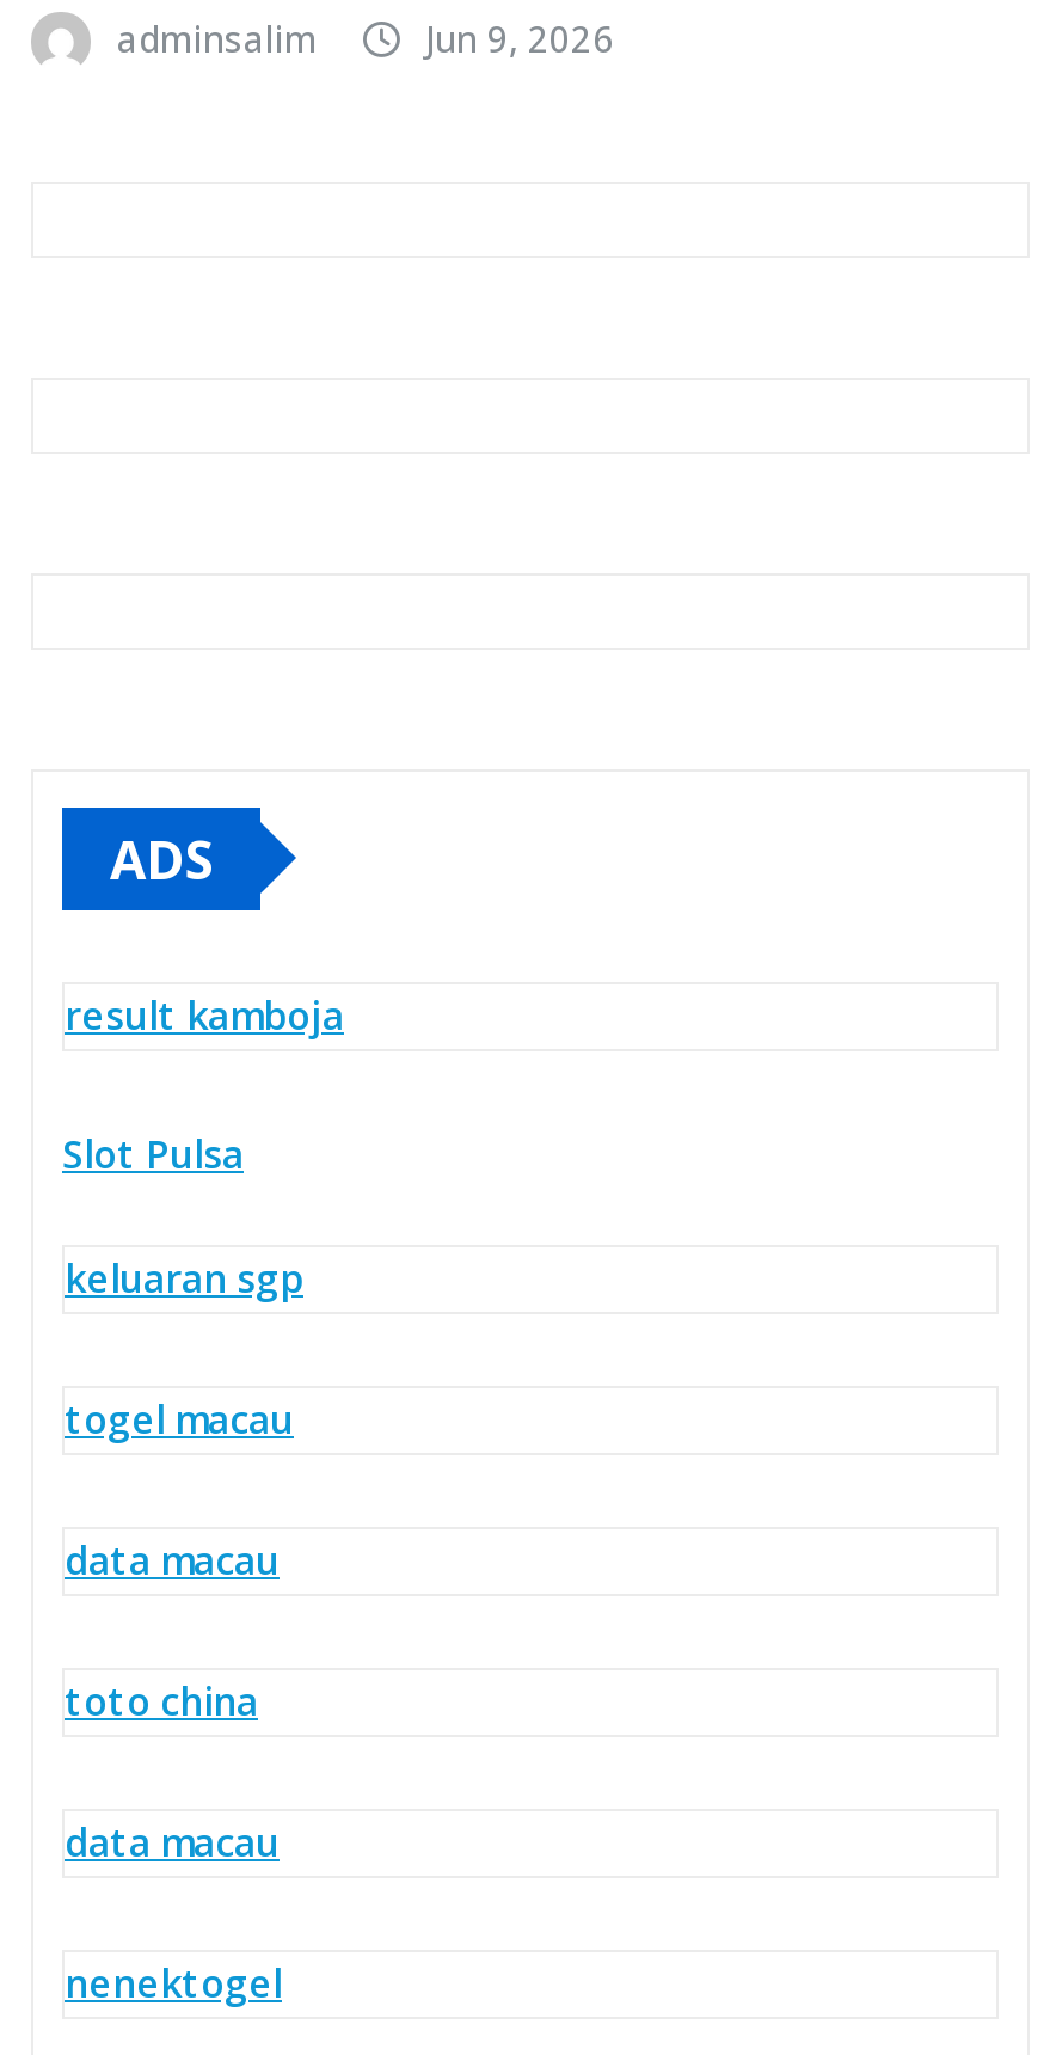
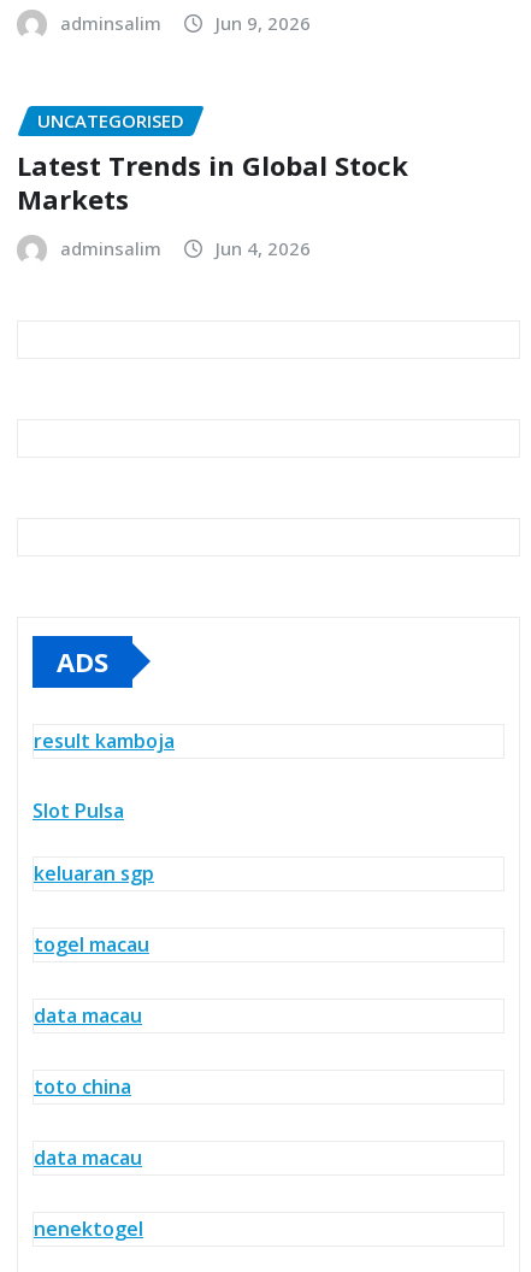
none -> [17,108,408,260] UNCATEGORISED | Latest Trends in Global Stock | Markets | adminsalim | Jun 4, 2026

